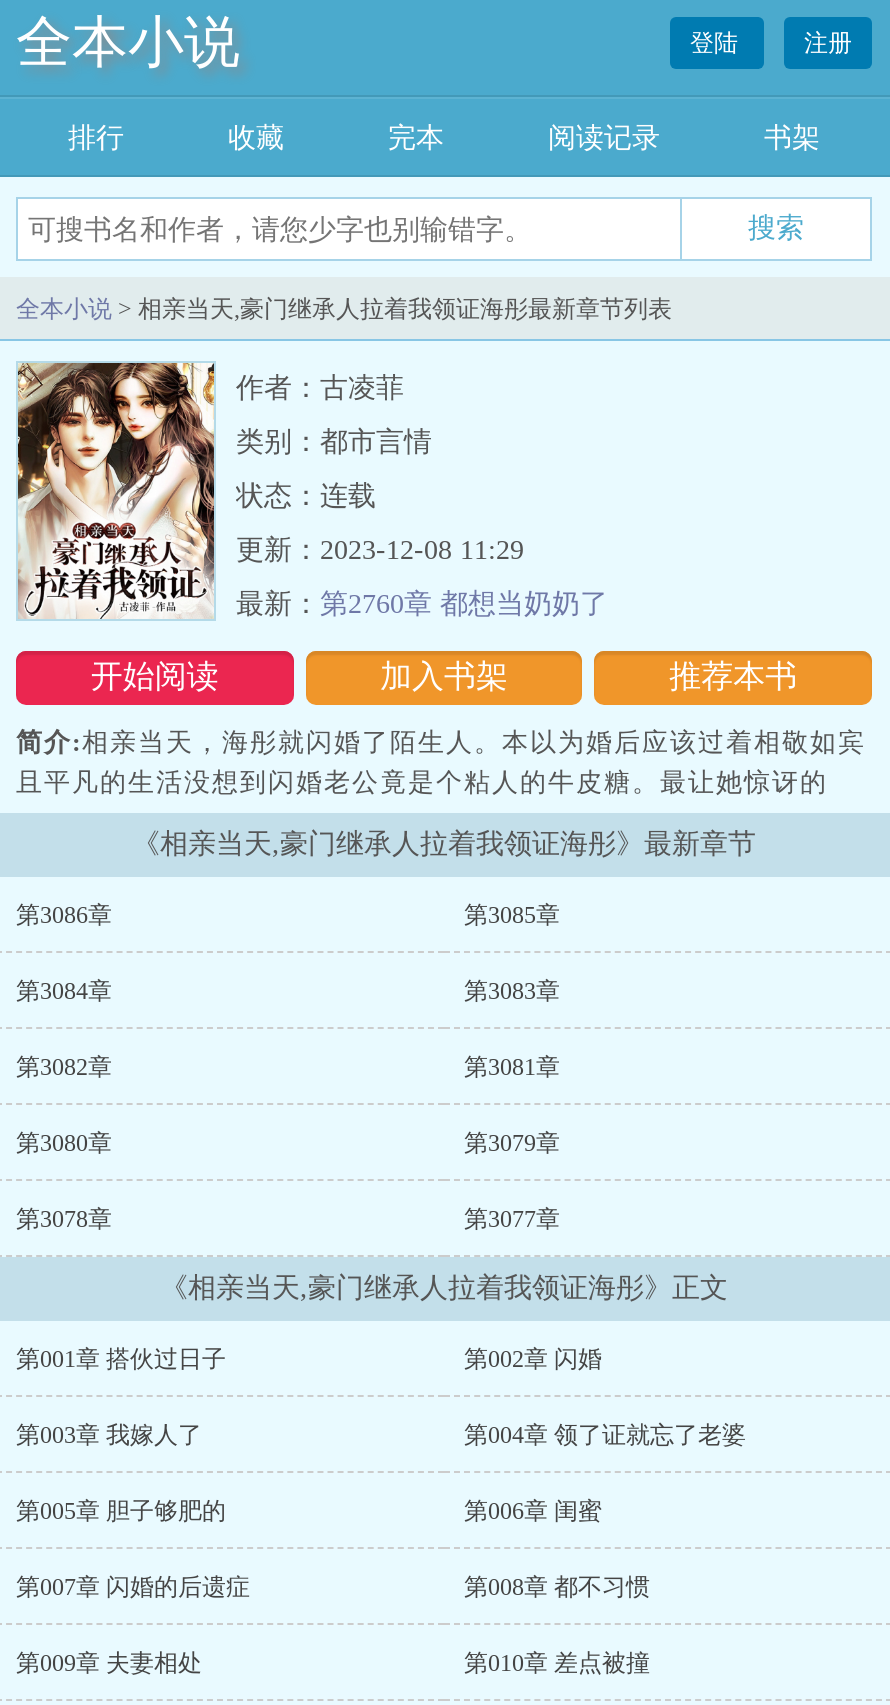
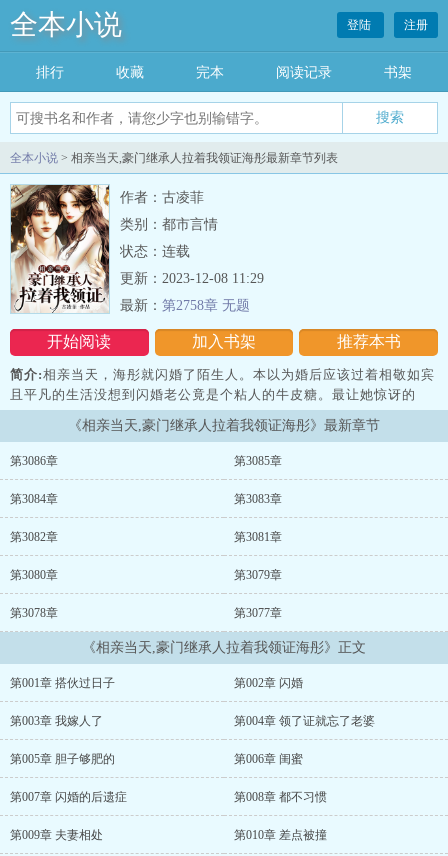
[236,589,608,619] 最新：第2760章 都想当奶奶了 -> [120,298,250,313] 最新：第2758章 无题

